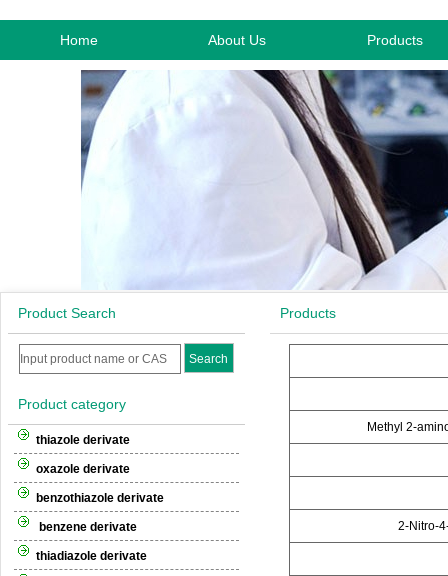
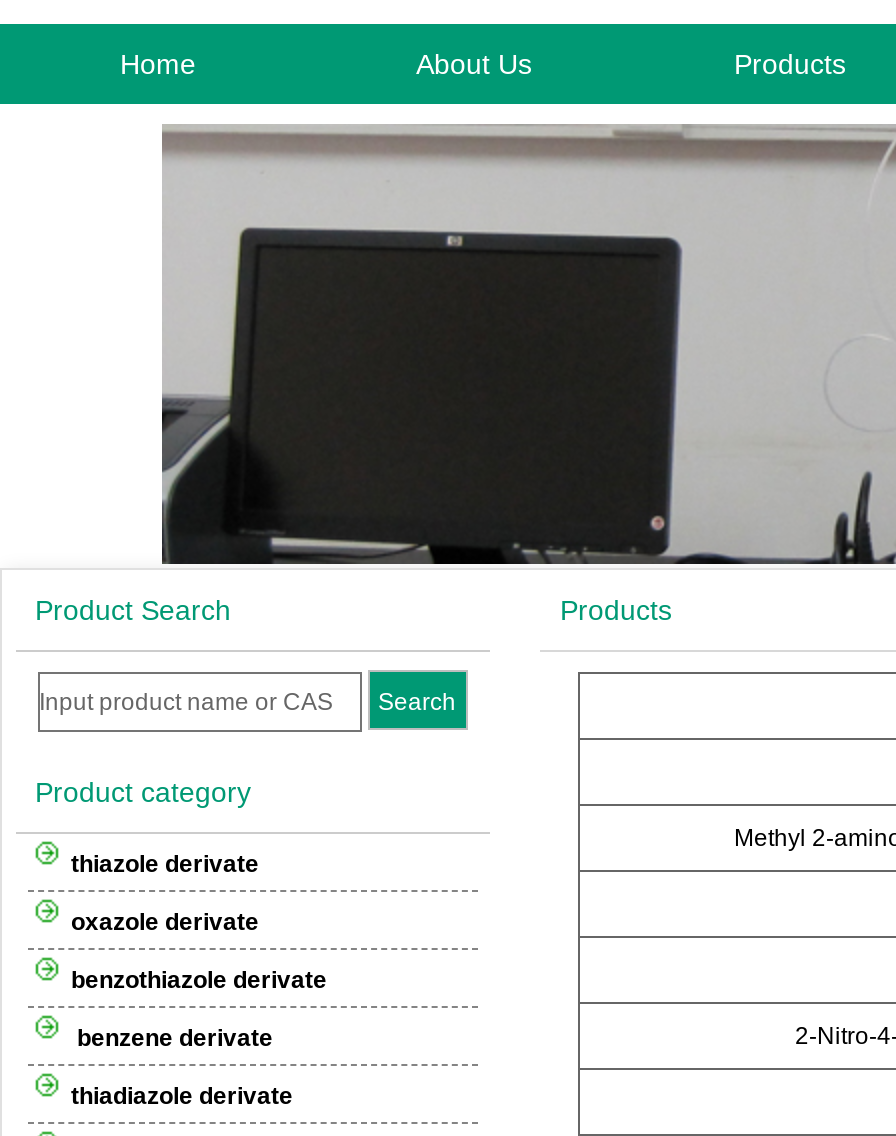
[81,70,445,290] [image] -> [160,124,890,566] [image]

